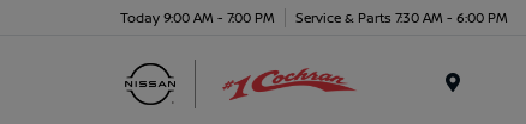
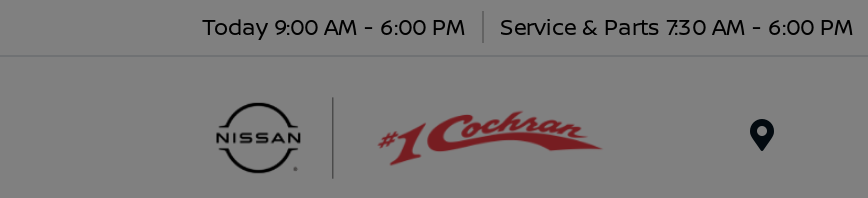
[120,8,508,26] Today 9:00 AM - 7:00 PM Service & Parts 7:30 AM - 6:00 PM -> [202,10,854,40] Today 9:00 AM - 6:00 PM Service & Parts 7:30 AM - 6:00 PM

